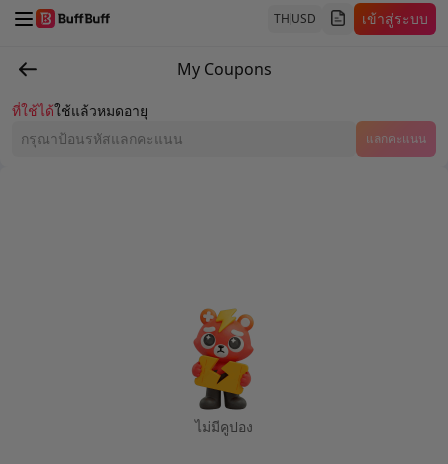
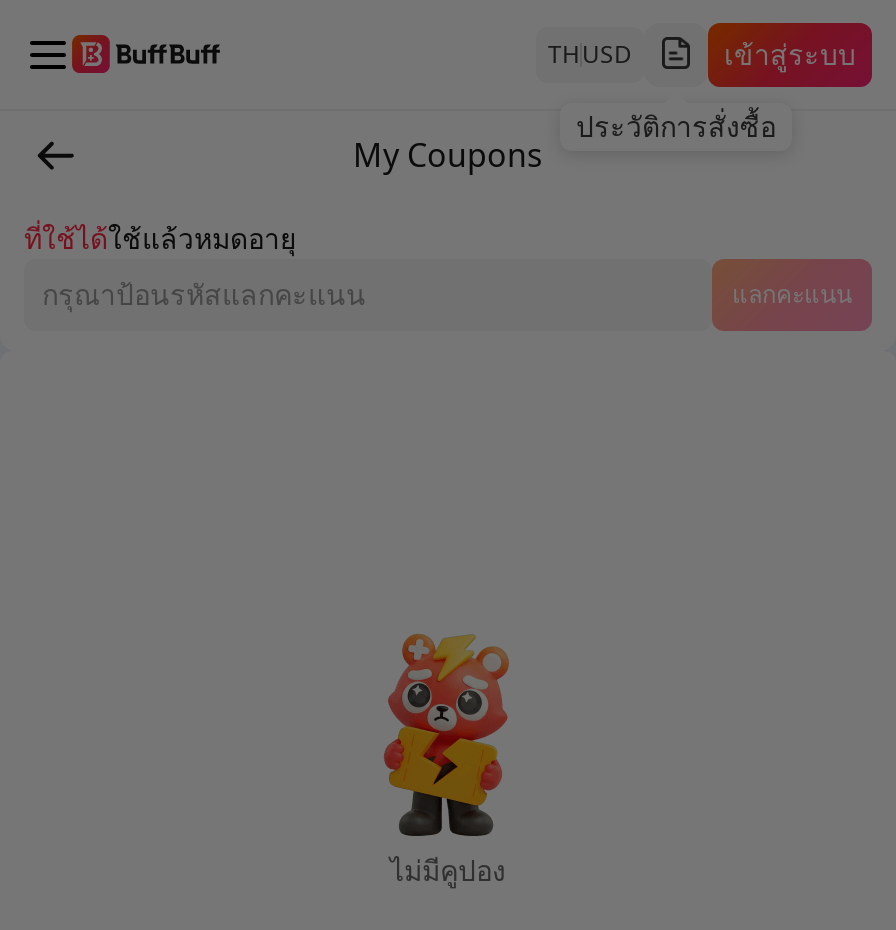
none -> [576,106,776,144] ประวัติการสั่งซื้อ

